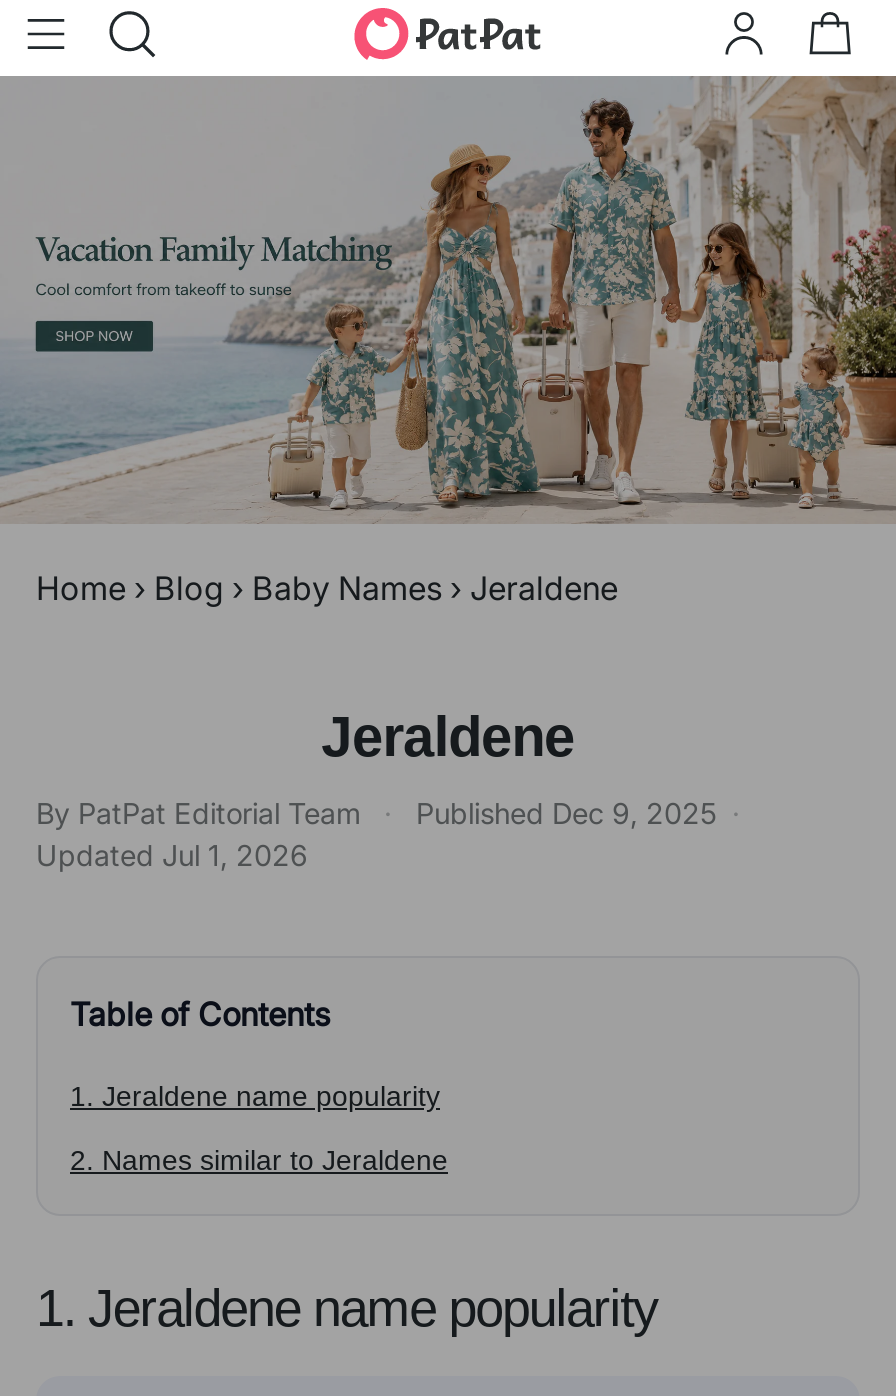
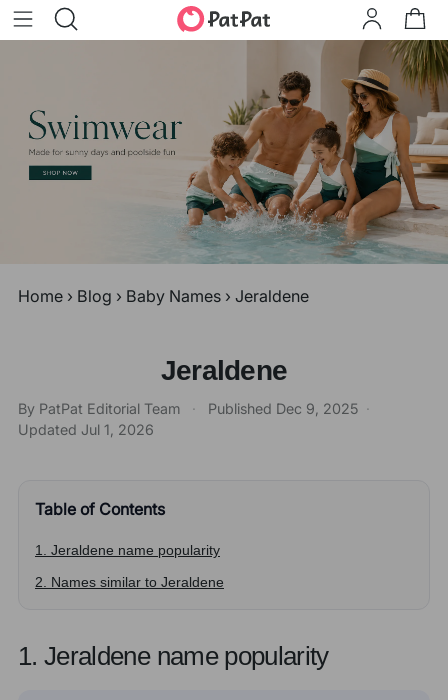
[6,76,890,522] [image] -> [3,40,445,264] [image]

